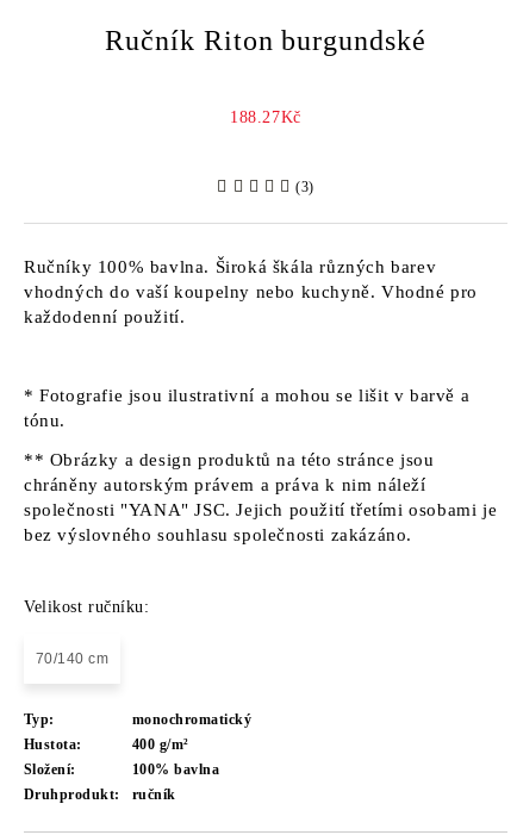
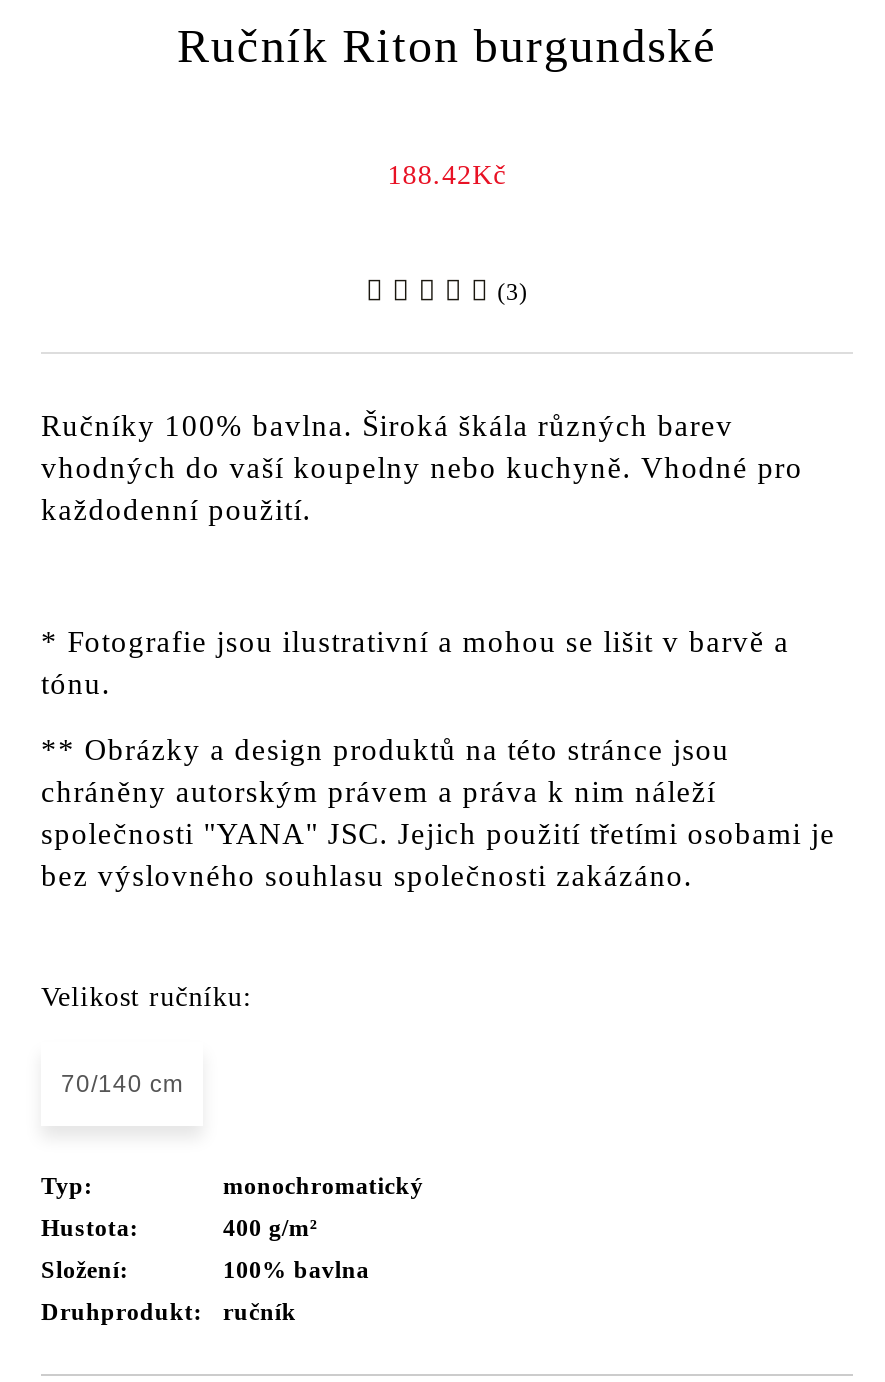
[230,108,301,126] 188.27Kč -> [387,160,506,190] 188.42Kč

